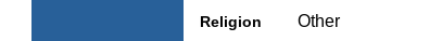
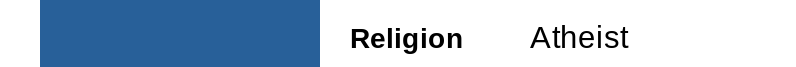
[298,12,340,30] Other -> [530,20,628,54] Atheist

